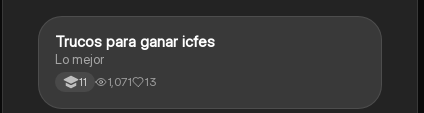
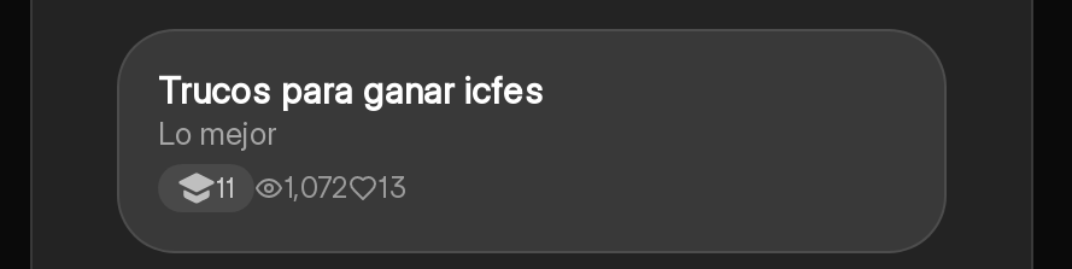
[79,74,156,89] 11 1,071 13 -> [216,168,406,204] 11 1,072 13

